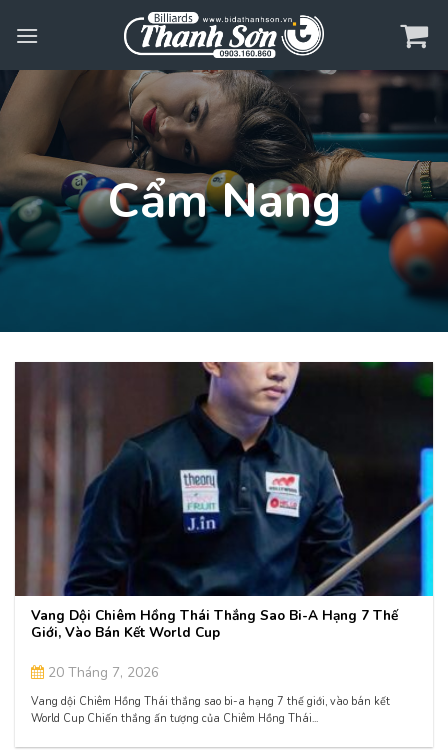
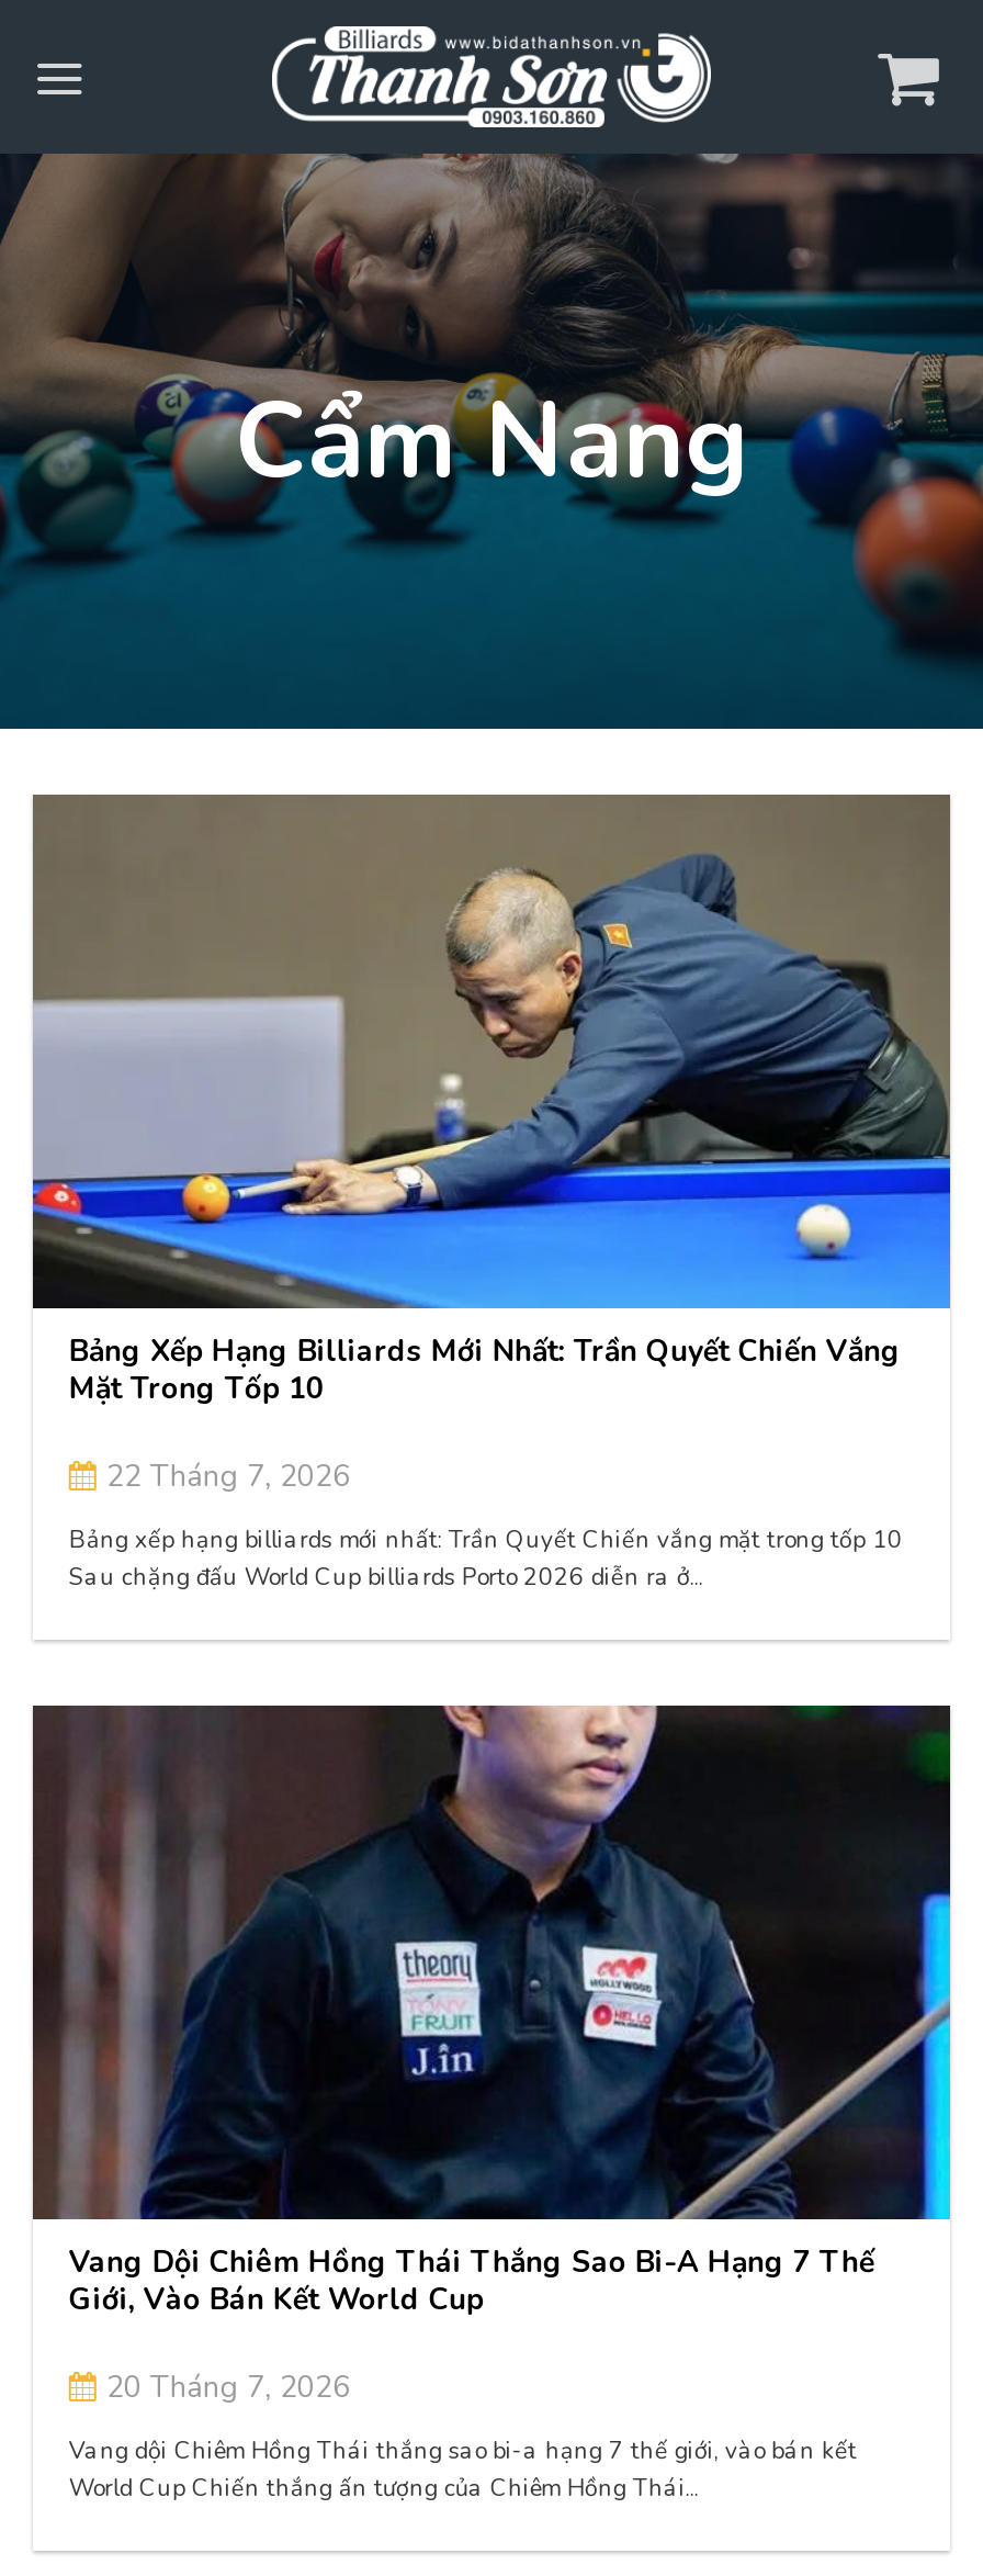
none -> [31,792,952,1594] [image] | Bảng Xếp Hạng Billiards Mới Nhất: Trần Quyết Chiến Vắng | Mặt Trong Tốp 10 | 22 Tháng 7, 2026 | Bảng xếp hạng billiards mới nhất: Trần Quyết Chiến vắng mặt trong tốp 10 | Sau chặng đấu World Cup billiards Porto 2026 diễn ra ở...

